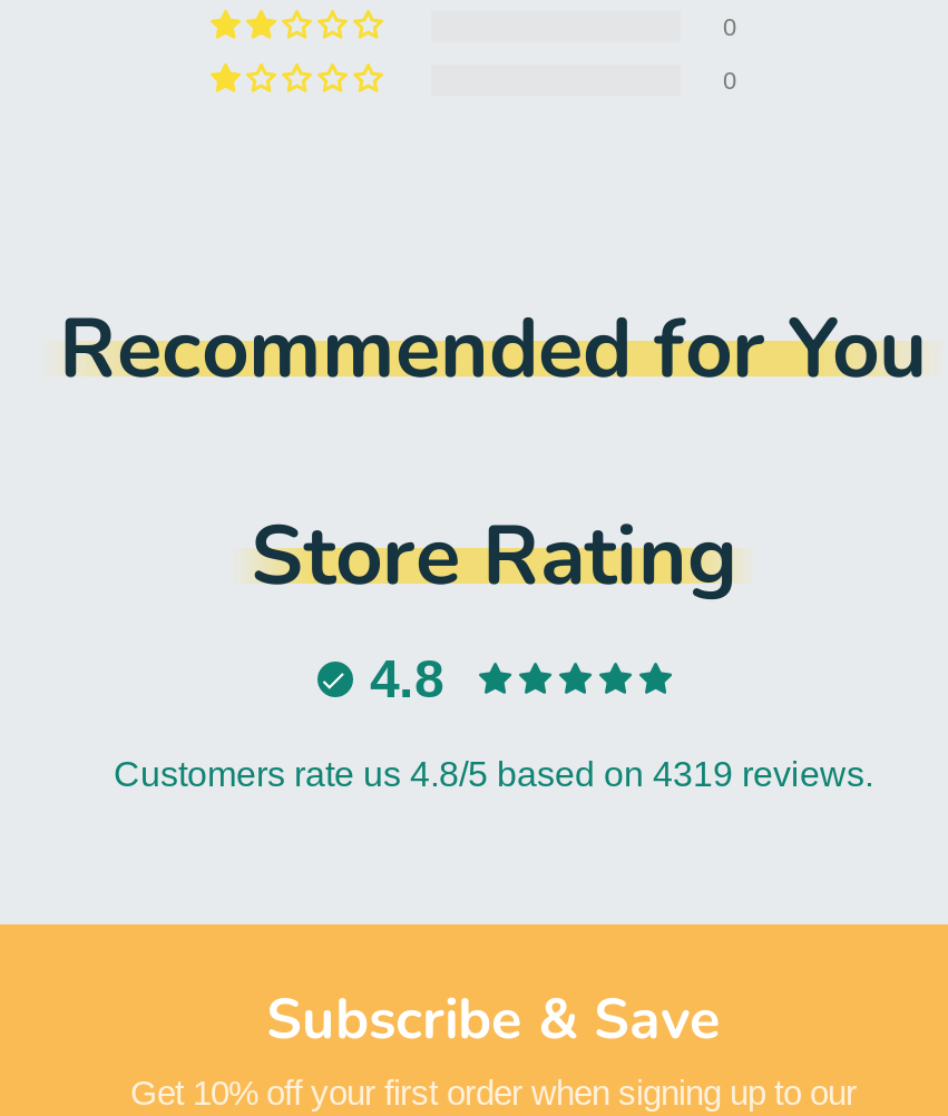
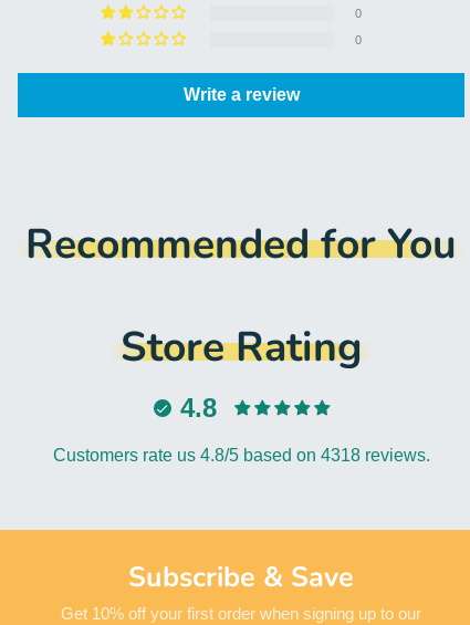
none -> [183,85,299,104] Write a review
[114,755,873,793] Customers rate us 4.8/5 based on 4319 reviews. -> [53,446,430,464] Customers rate us 4.8/5 based on 4318 reviews.

